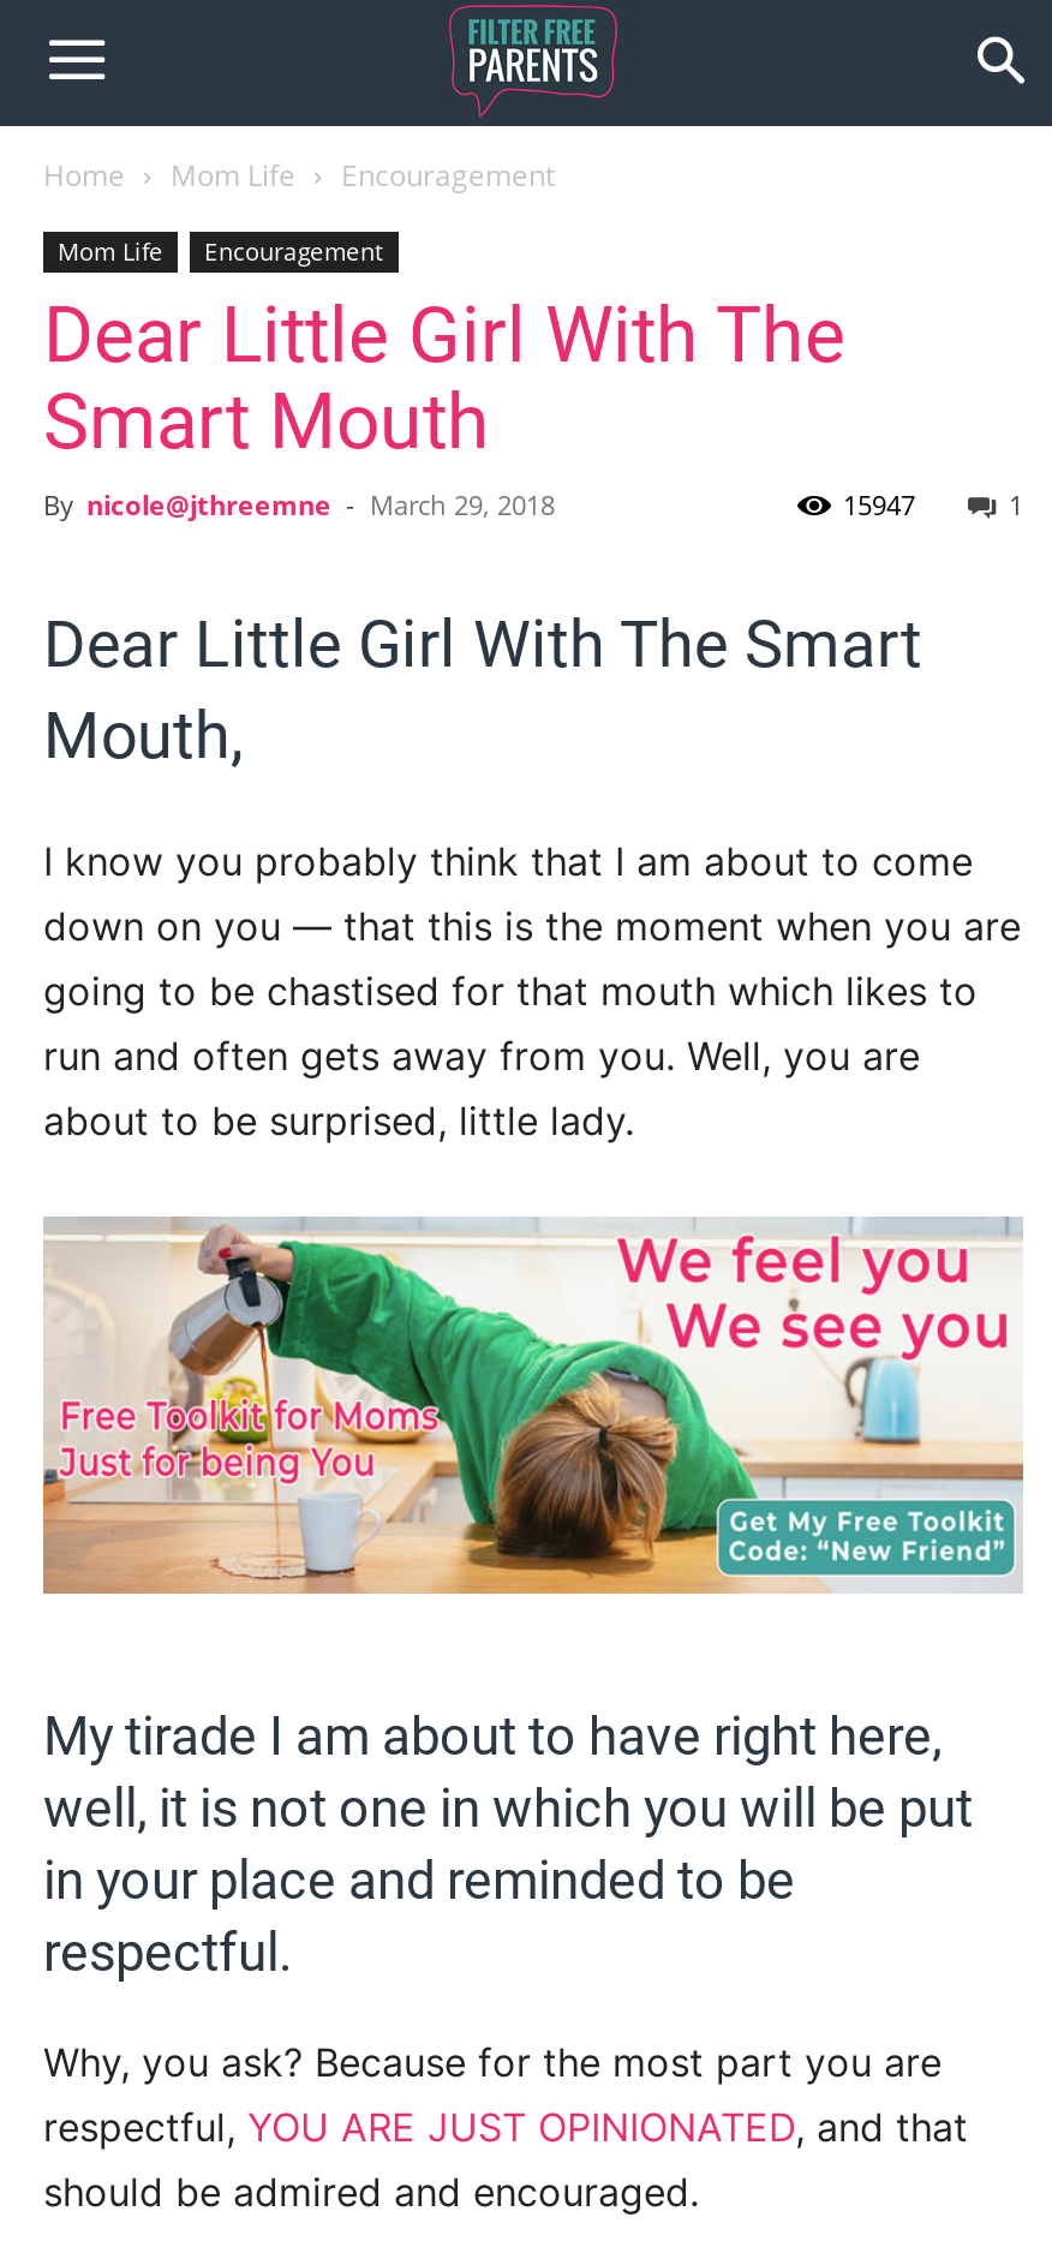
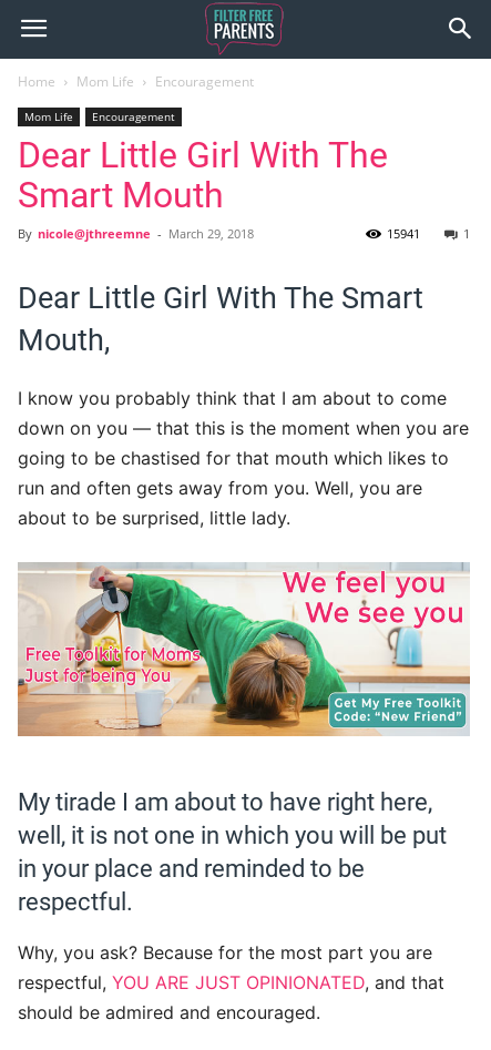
[843,486,915,522] 15947 -> [387,225,420,242] 15941

